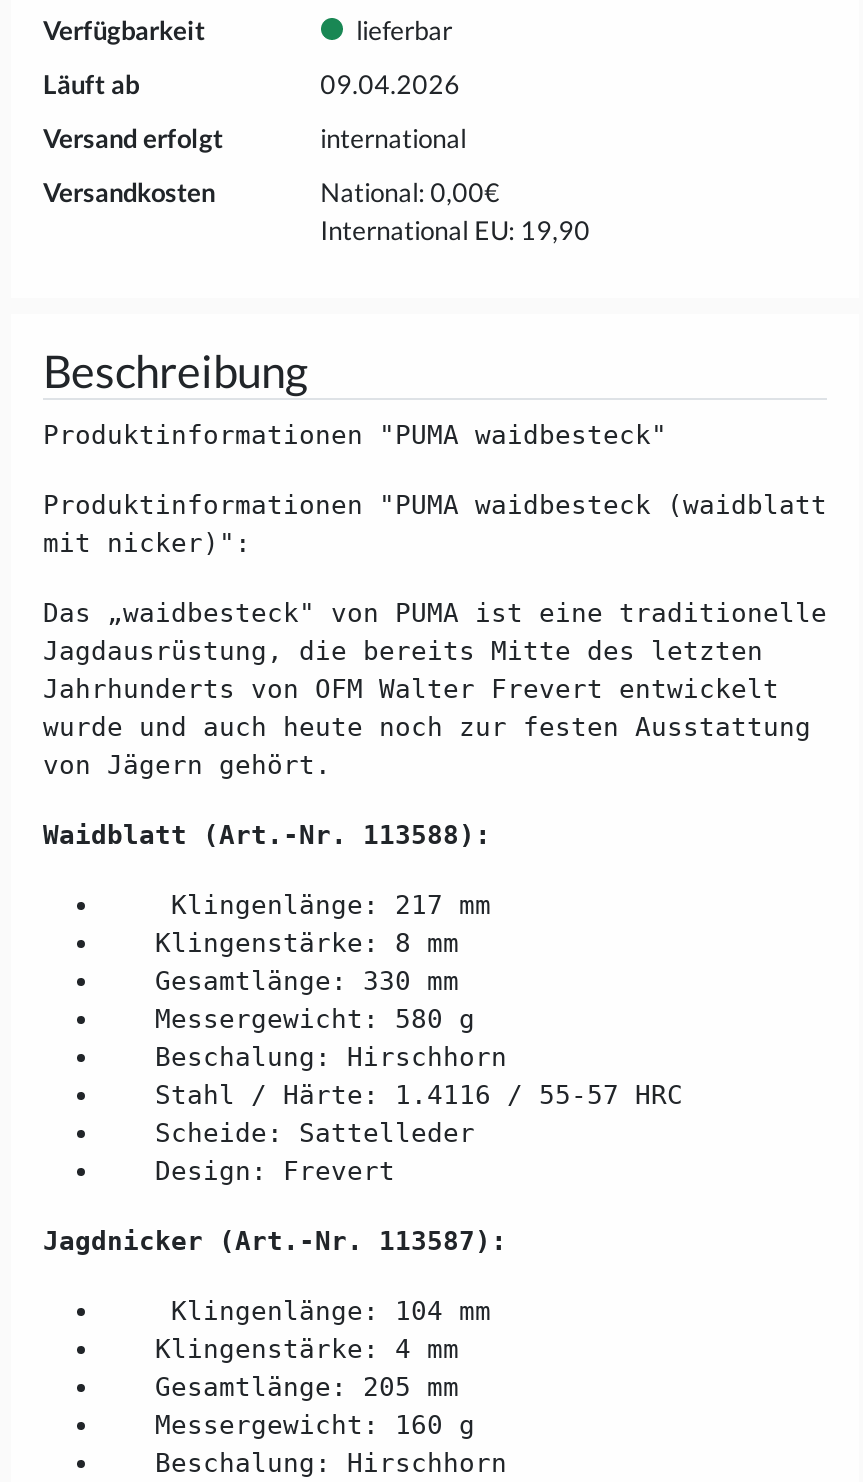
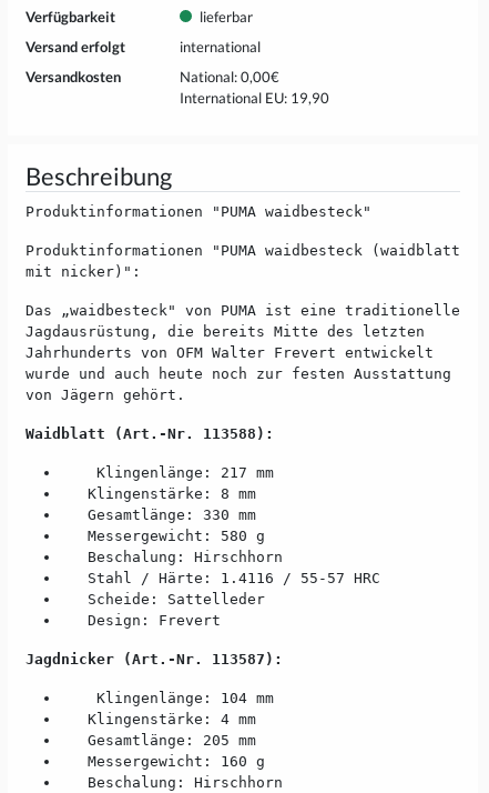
[43,68,460,100] Läuft ab | 09.04.2026 -> none

